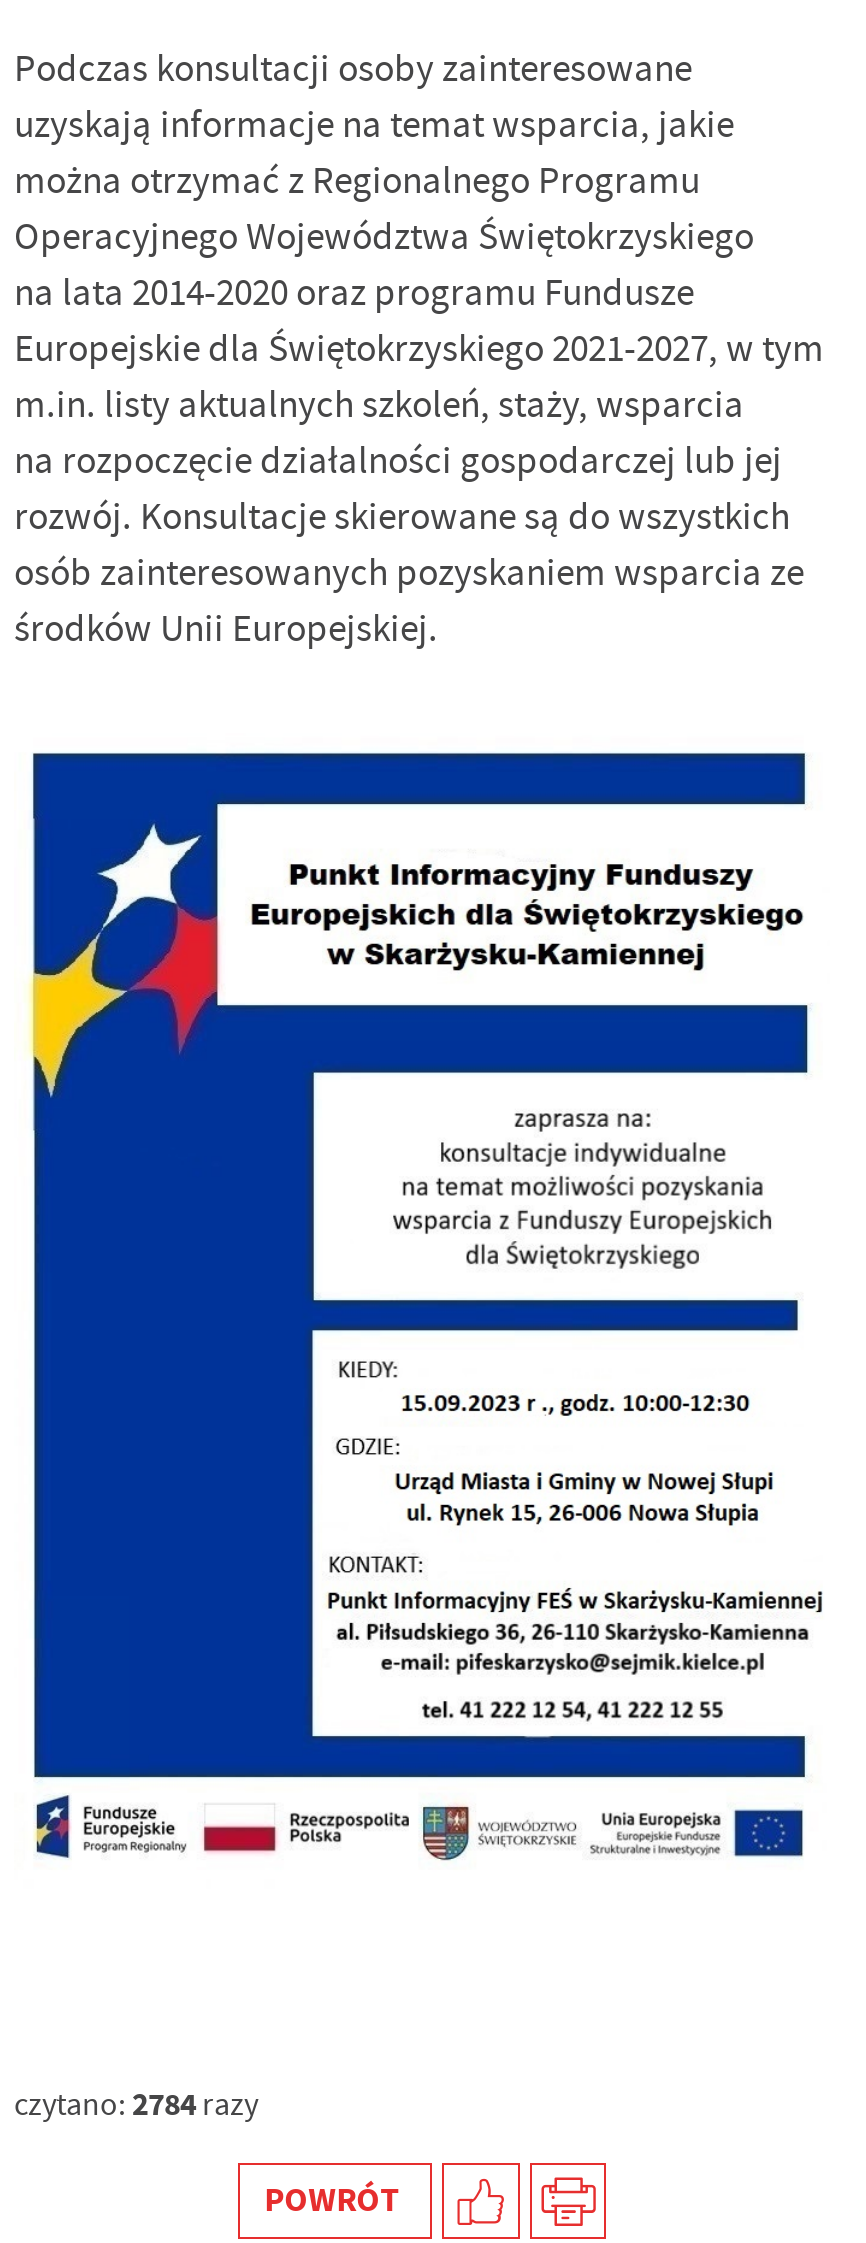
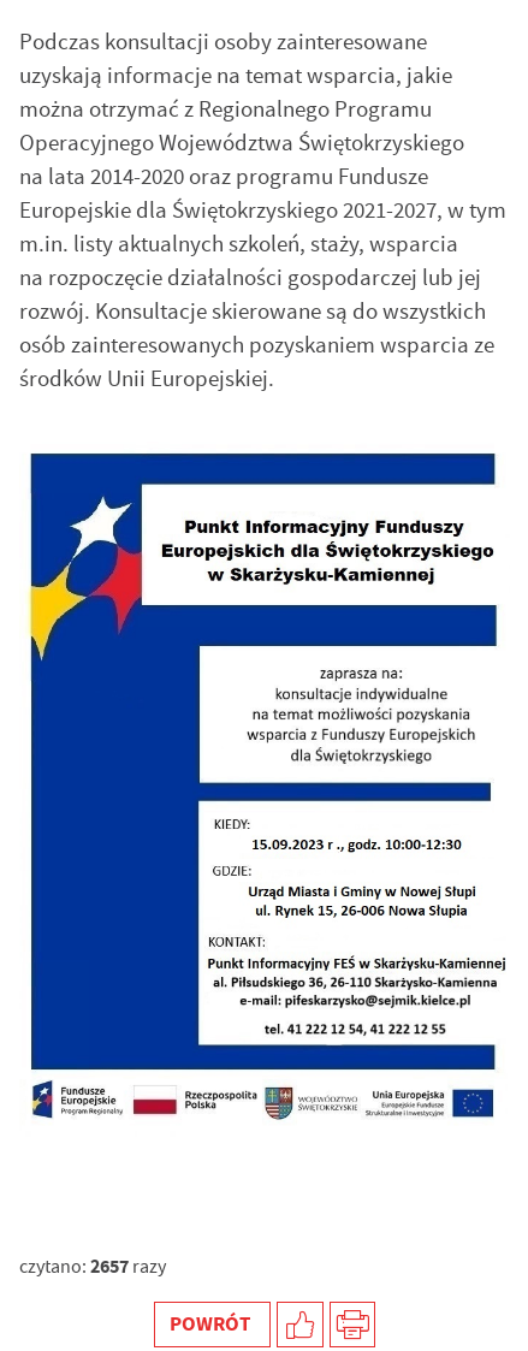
[14,2082,258,2124] czytano: 2784 razy -> [19,1253,166,1278] czytano: 2657 razy

